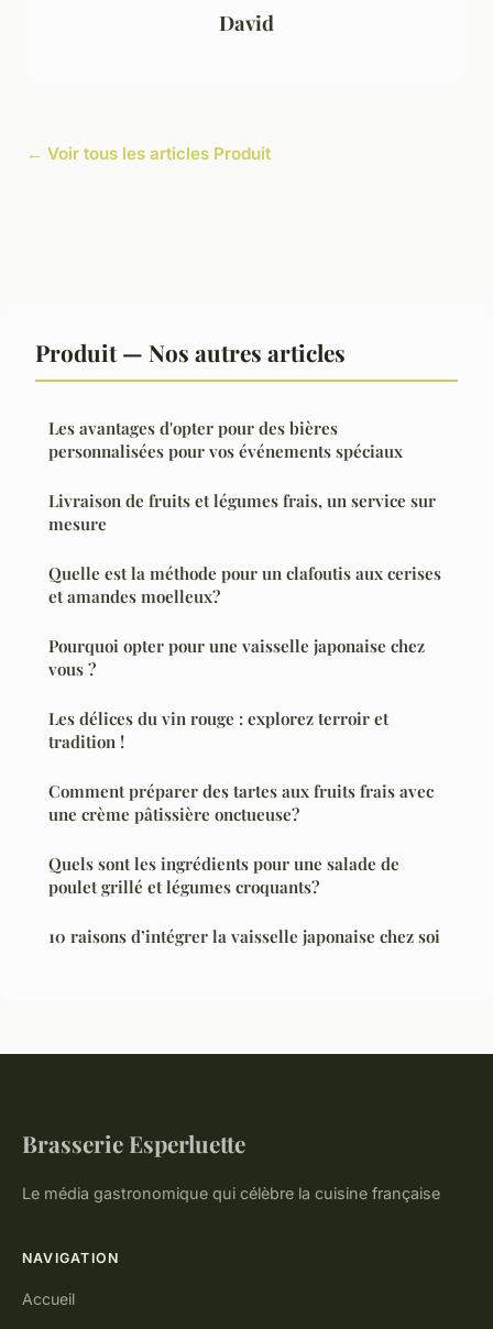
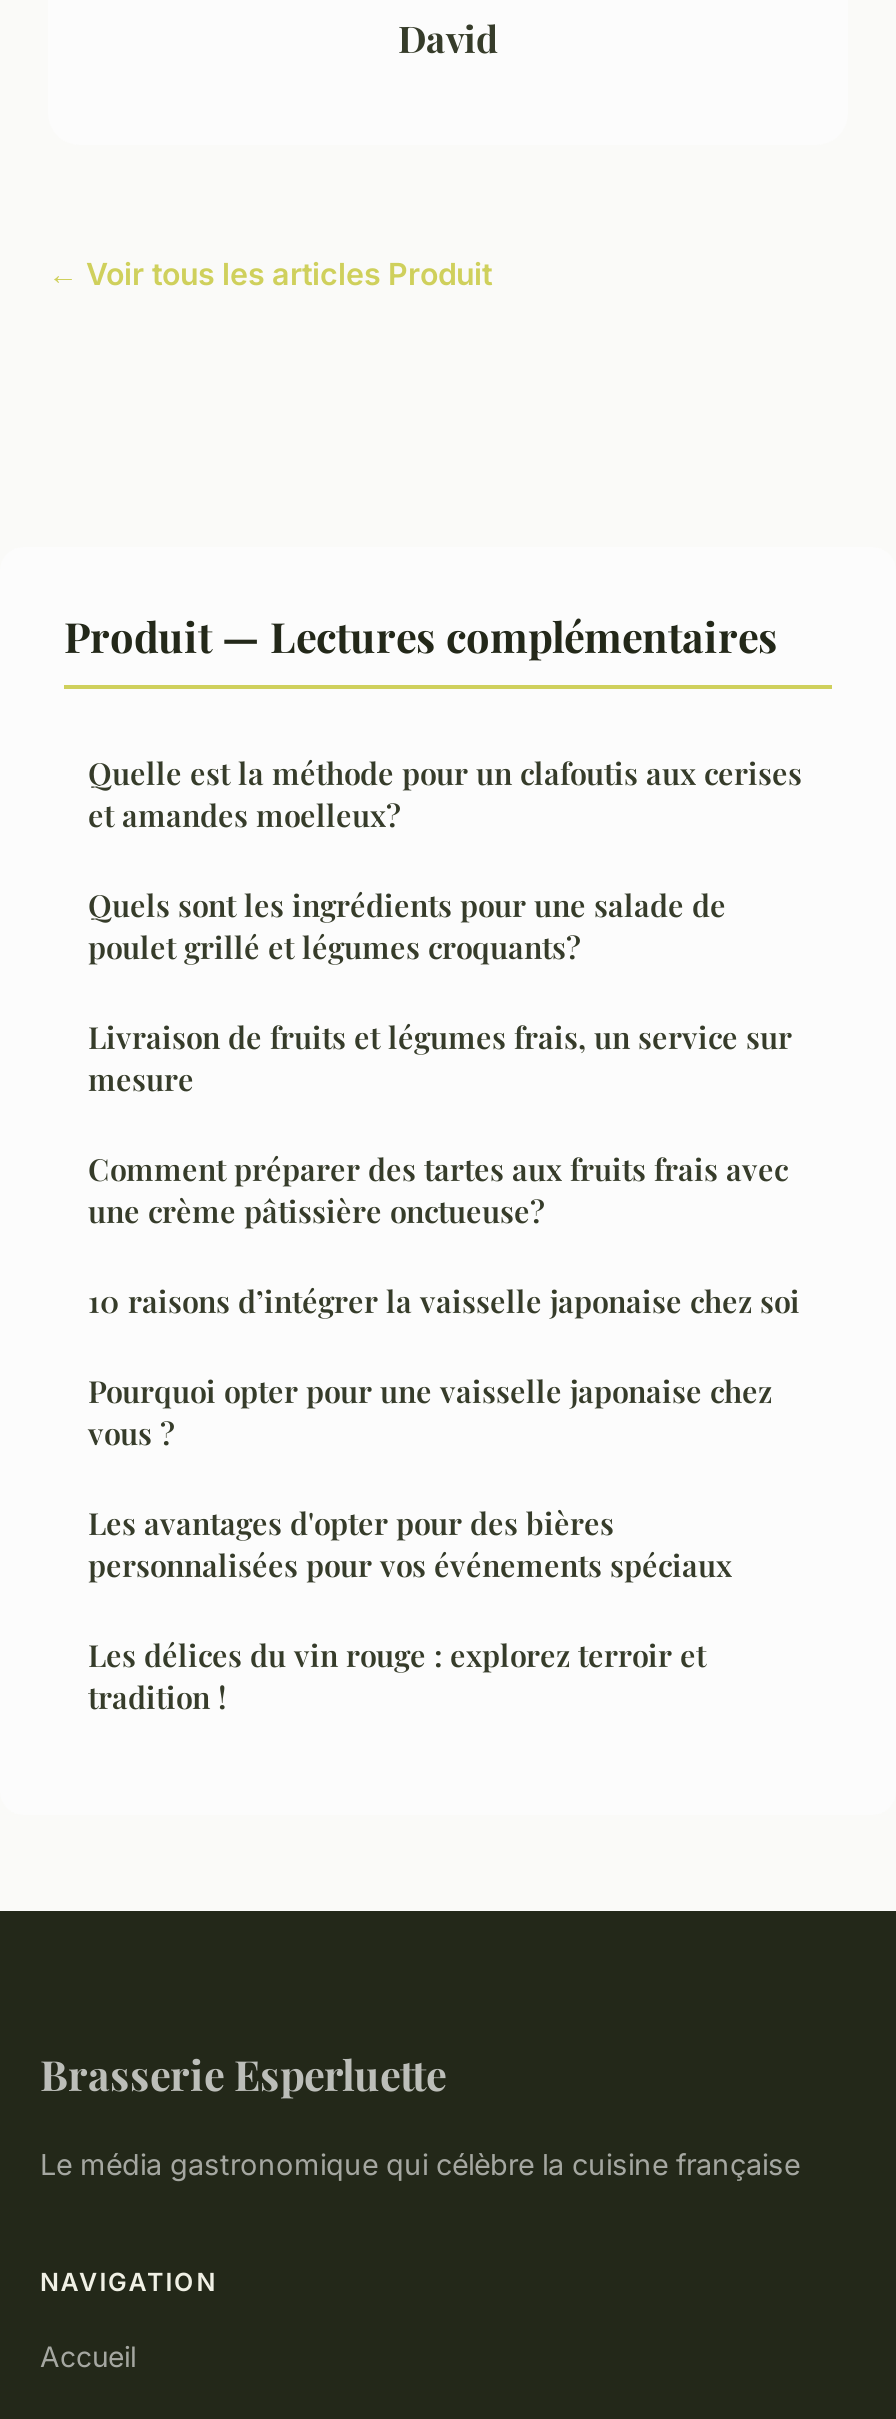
[35,336,346,367] Produit — Nos autres articles -> [64,607,778,663] Produit — Lectures complémentaires
moved [48,416,403,462] -> [88,1503,732,1585]: Les avantages d'opter pour des bières | personnalisées pour vos événements spéciaux
moved [48,489,441,679] -> [88,753,802,1453]: Livraison de fruits et légumes frais, un service sur | mesure | Quelle est la méthode pour un clafoutis aux cerises | et amandes moelleux? | Pourquoi opter pour une vaisselle japonaise chez | vous ?
moved [48,707,388,752] -> [88,1635,706,1717]: Les délices du vin rouge : explorez terroir et | tradition !
moved [48,779,440,947] -> [88,885,800,1321]: Comment préparer des tartes aux fruits frais avec | une crème pâtissière onctueuse? | Quels sont les ingrédients pour une salade de | poulet grillé et légumes croquants? | 10 raisons d’intégrer la vaisselle japonaise chez soi

